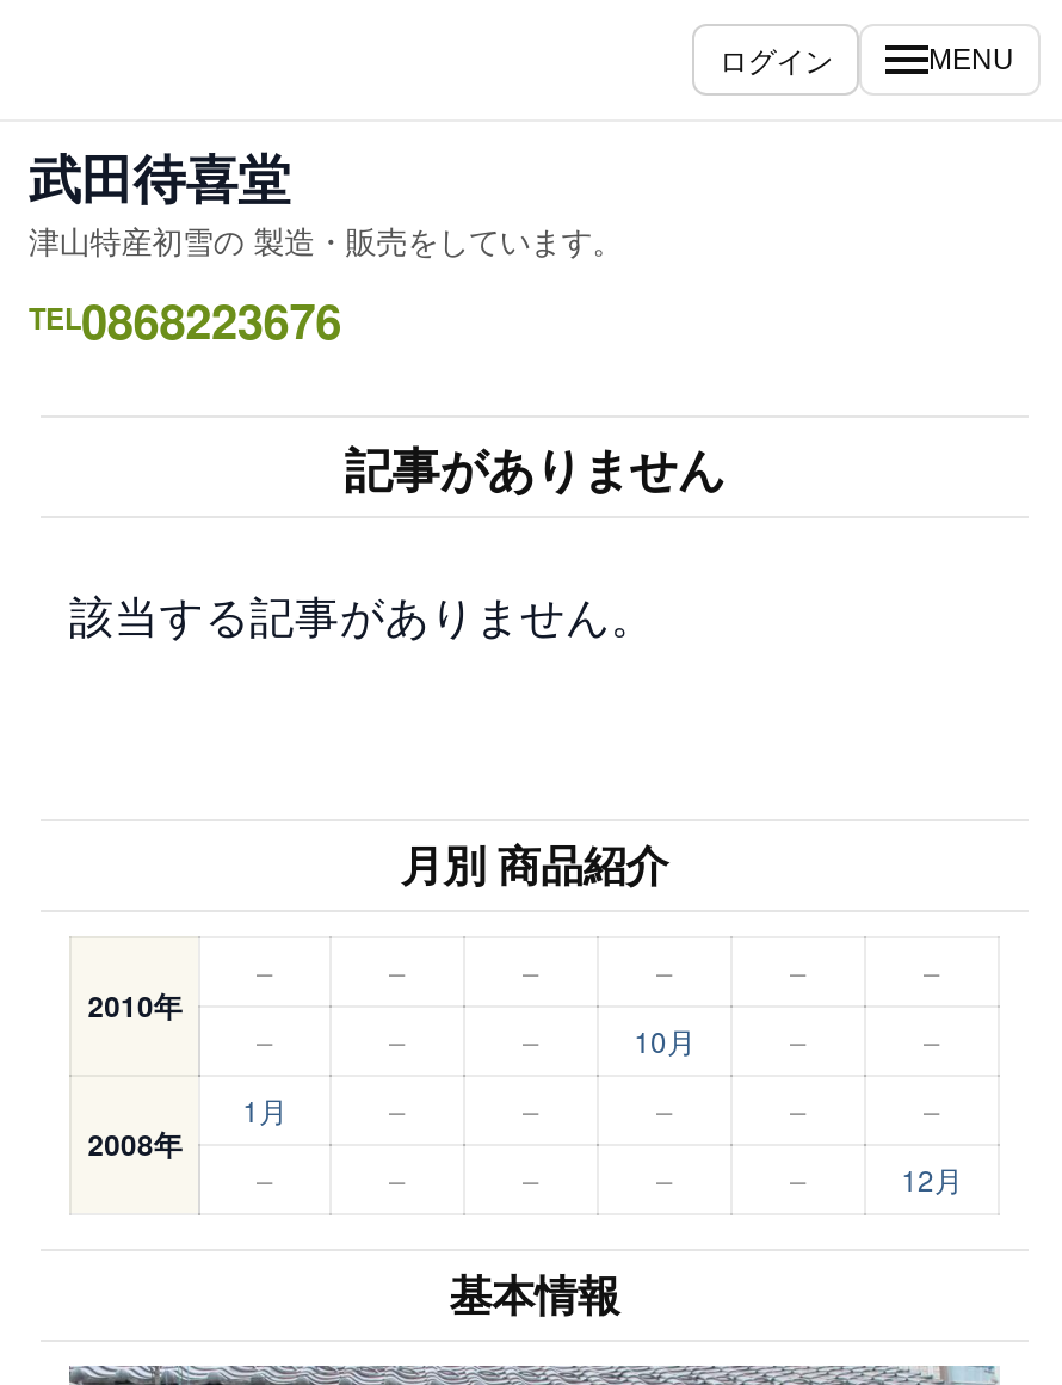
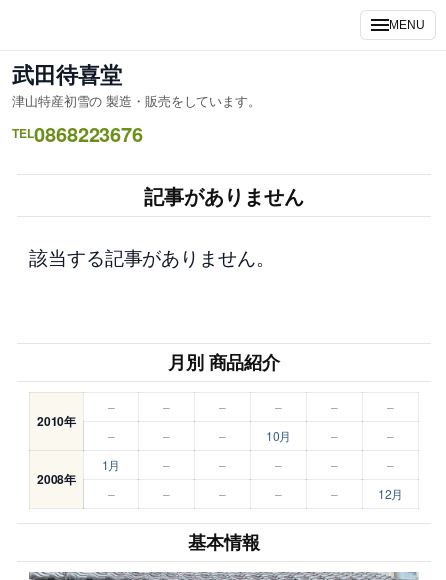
[719,38,833,79] ログイン -> none

